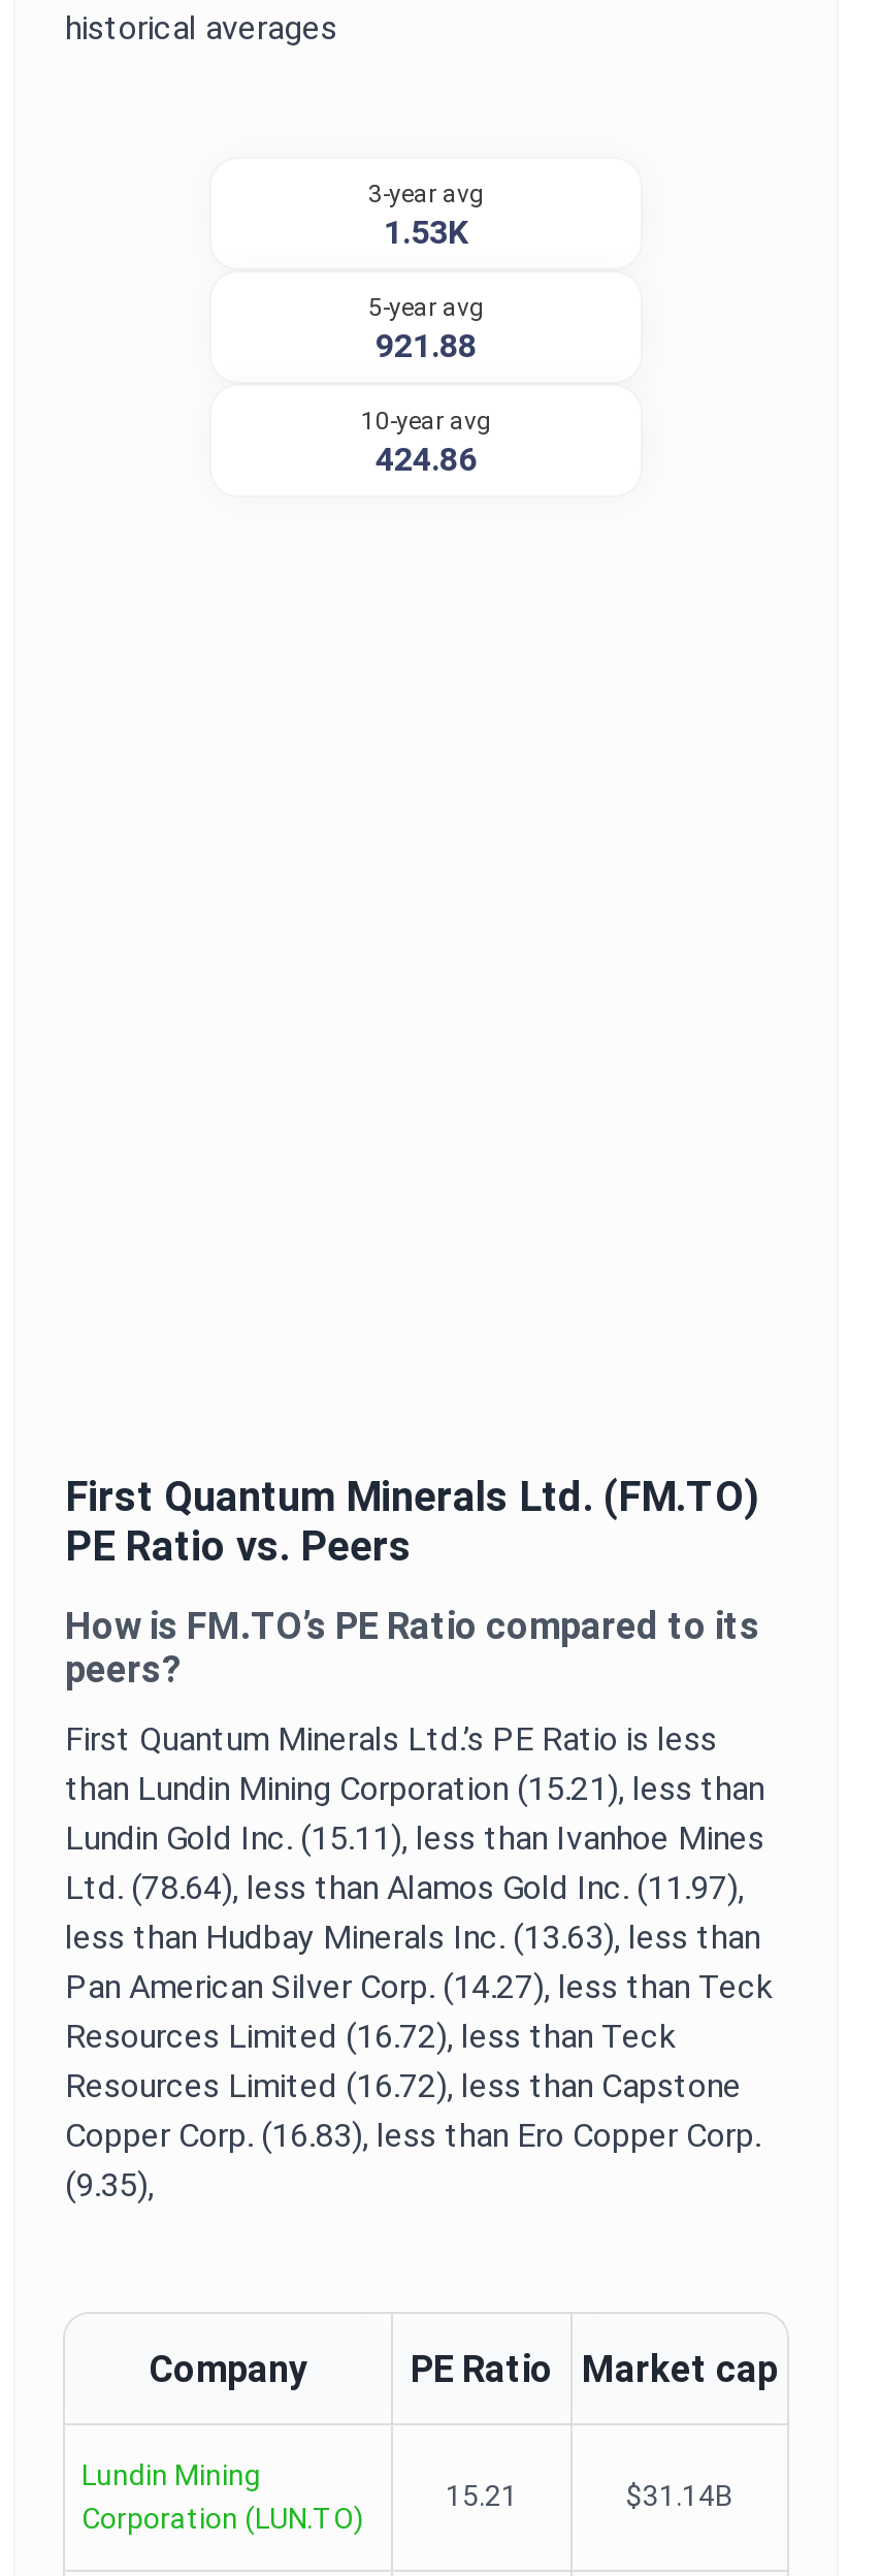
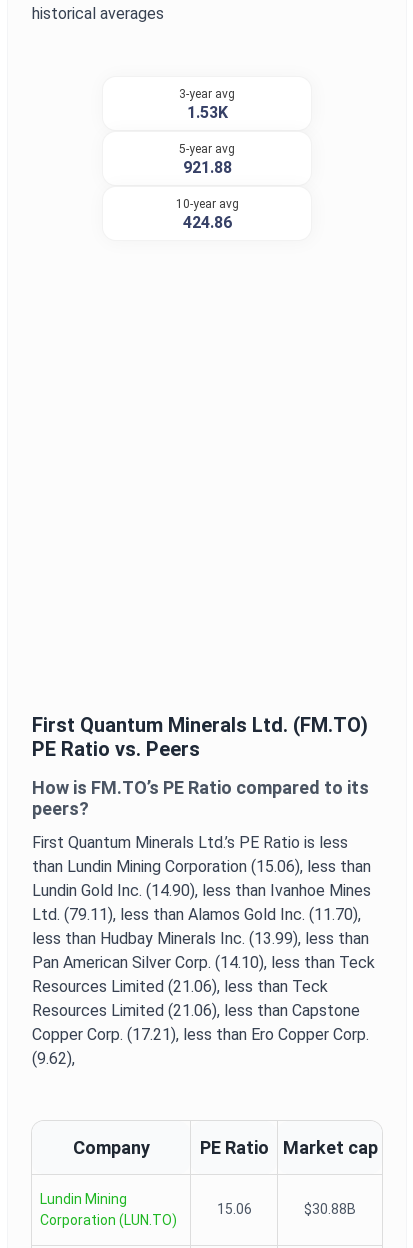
[65,1769,764,1808] than Lundin Mining Corporation (15.21), less than -> [32,857,371,876] than Lundin Mining Corporation (15.06), less than
[65,1818,764,1858] Lundin Gold Inc. (15.11), less than Ivanhoe Mines -> [32,881,371,900] Lundin Gold Inc. (14.90), less than Ivanhoe Mines
[65,1868,744,1907] Ltd. (78.64), less than Alamos Gold Inc. (11.97), -> [32,905,361,924] Ltd. (79.11), less than Alamos Gold Inc. (11.70),
[65,1918,760,1957] less than Hudbay Minerals Inc. (13.63), less than -> [32,929,369,948] less than Hudbay Minerals Inc. (13.99), less than
[65,1967,773,2006] Pan American Silver Corp. (14.27), less than Teck -> [32,953,375,972] Pan American Silver Corp. (14.10), less than Teck
[65,2017,676,2056] Resources Limited (16.72), less than Teck -> [32,977,328,996] Resources Limited (21.06), less than Teck
[65,2066,742,2105] Resources Limited (16.72), less than Capstone -> [32,1001,360,1020] Resources Limited (21.06), less than Capstone
[65,2116,760,2155] Copper Corp. (16.83), less than Ero Copper Corp. -> [32,1025,369,1044] Copper Corp. (17.21), less than Ero Copper Corp.
[65,2165,154,2204] (9.35), -> [32,1049,75,1068] (9.62),
[446,2479,733,2512] 15.21 | $31.14B -> [216,1201,356,1217] 15.06 | $30.88B

